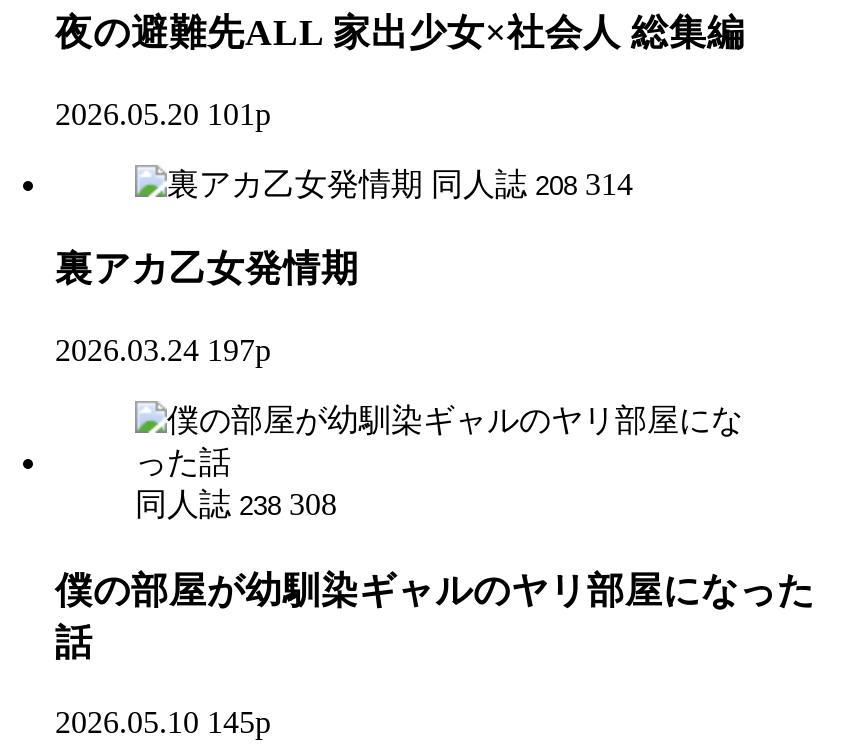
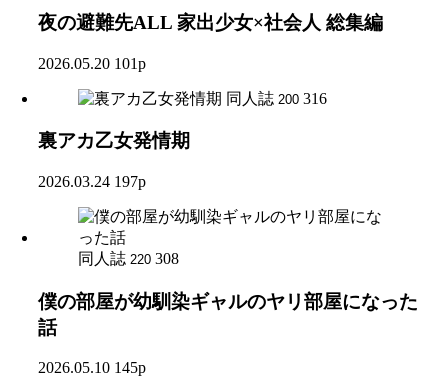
[431,166,633,200] 同人誌 208 314 -> [226,89,327,106] 同人誌 200 316
[135,487,337,521] 同人誌 238 308 -> [78,250,179,267] 同人誌 220 308

